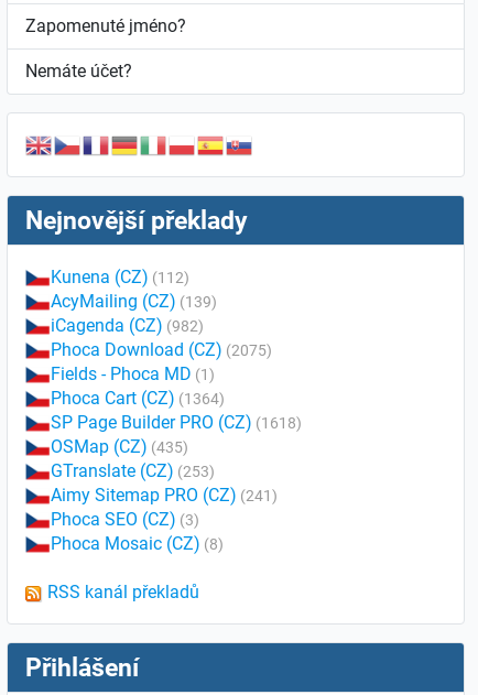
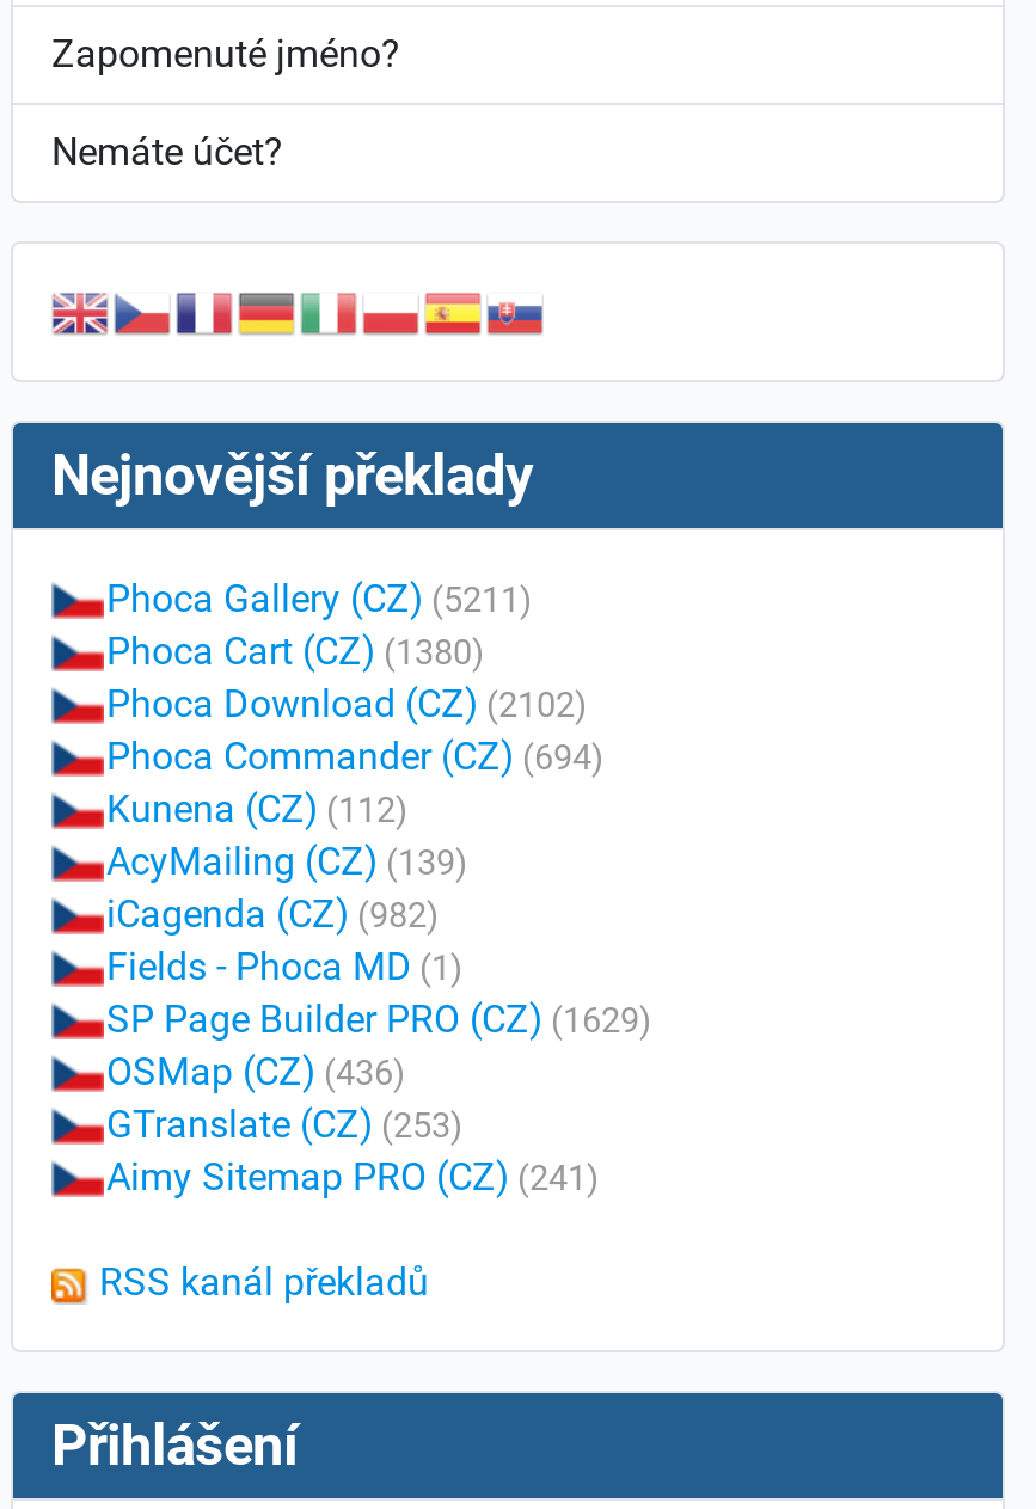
none -> [106,576,603,779] Phoca Gallery (CZ) (5211) | Phoca Cart (CZ) (1380) | Phoca Download (CZ) (2102) | Phoca Commander (CZ) (694)
moved [51,266,217,336] -> [106,786,467,936]: Kunena (CZ) (112) | AcyMailing (CZ) (139) | iCagenda (CZ) (982)
[51,339,272,360] Phoca Download (CZ) (2075) -> none
moved [51,363,215,384] -> [106,944,462,989]: Fields - Phoca MD (1)
[51,388,302,457] Phoca Cart (CZ) (1364) | SP Page Builder PRO (CZ) (1618) | OSMap (CZ) (435) -> [106,996,651,1094] SP Page Builder PRO (CZ) (1629) | OSMap (CZ) (436)
moved [51,460,278,505] -> [106,1101,599,1199]: GTranslate (CZ) (253) | Aimy Sitemap PRO (CZ) (241)
[51,509,224,554] Phoca SEO (CZ) (3) | Phoca Mosaic (CZ) (8) -> none

